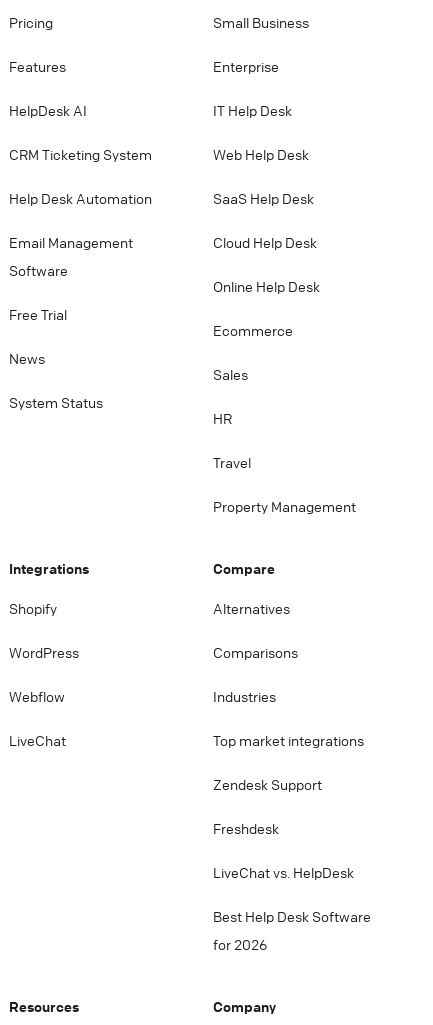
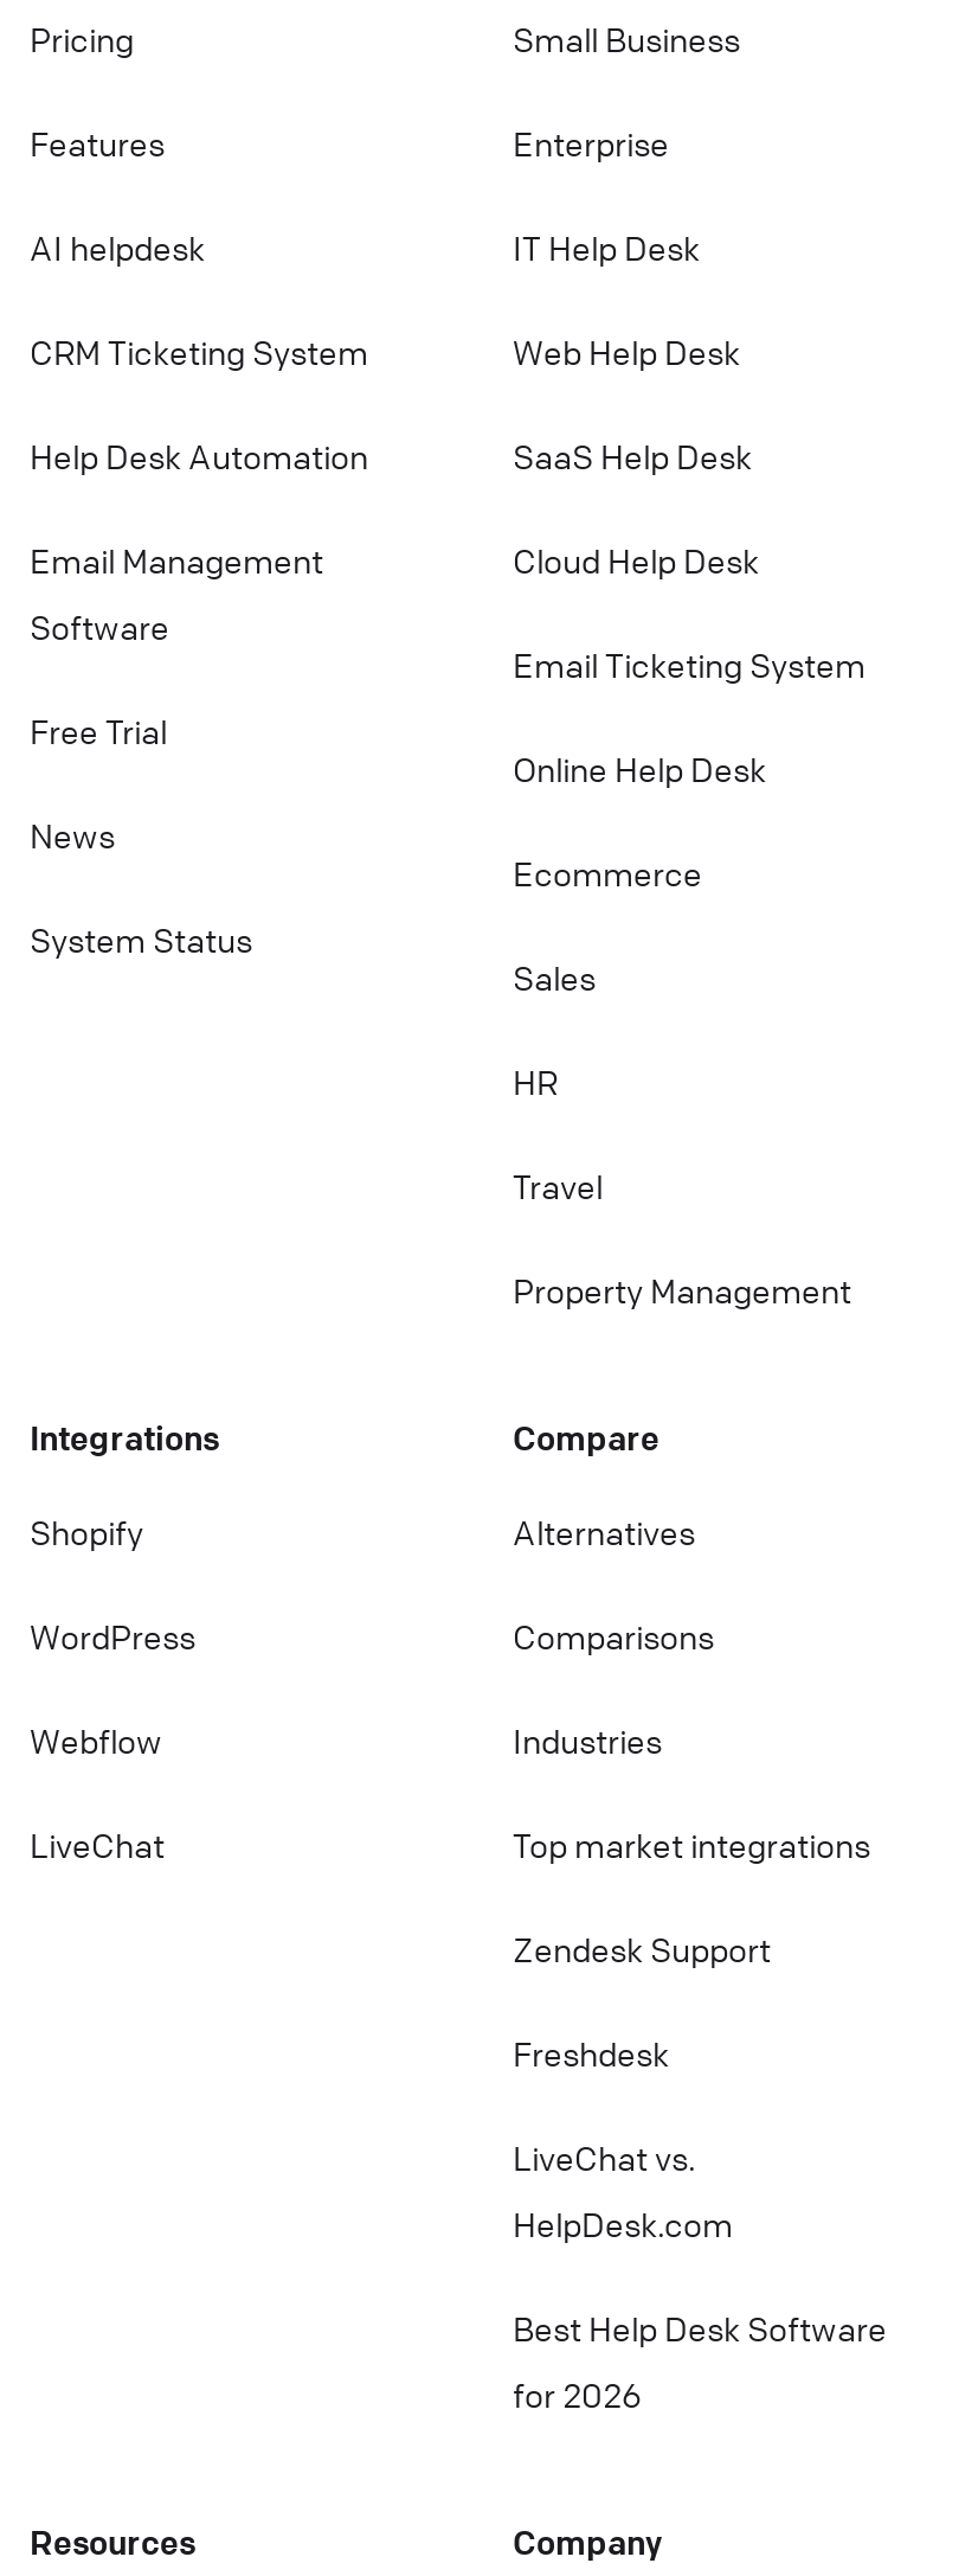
[9,101,87,119] HelpDesk AI -> [30,225,205,267] AI helpdesk
none -> [513,642,866,684] Email Ticketing System
[213,863,354,881] LiveChat vs. HelpDesk -> [513,2135,733,2244] LiveChat vs. | HelpDesk.com

